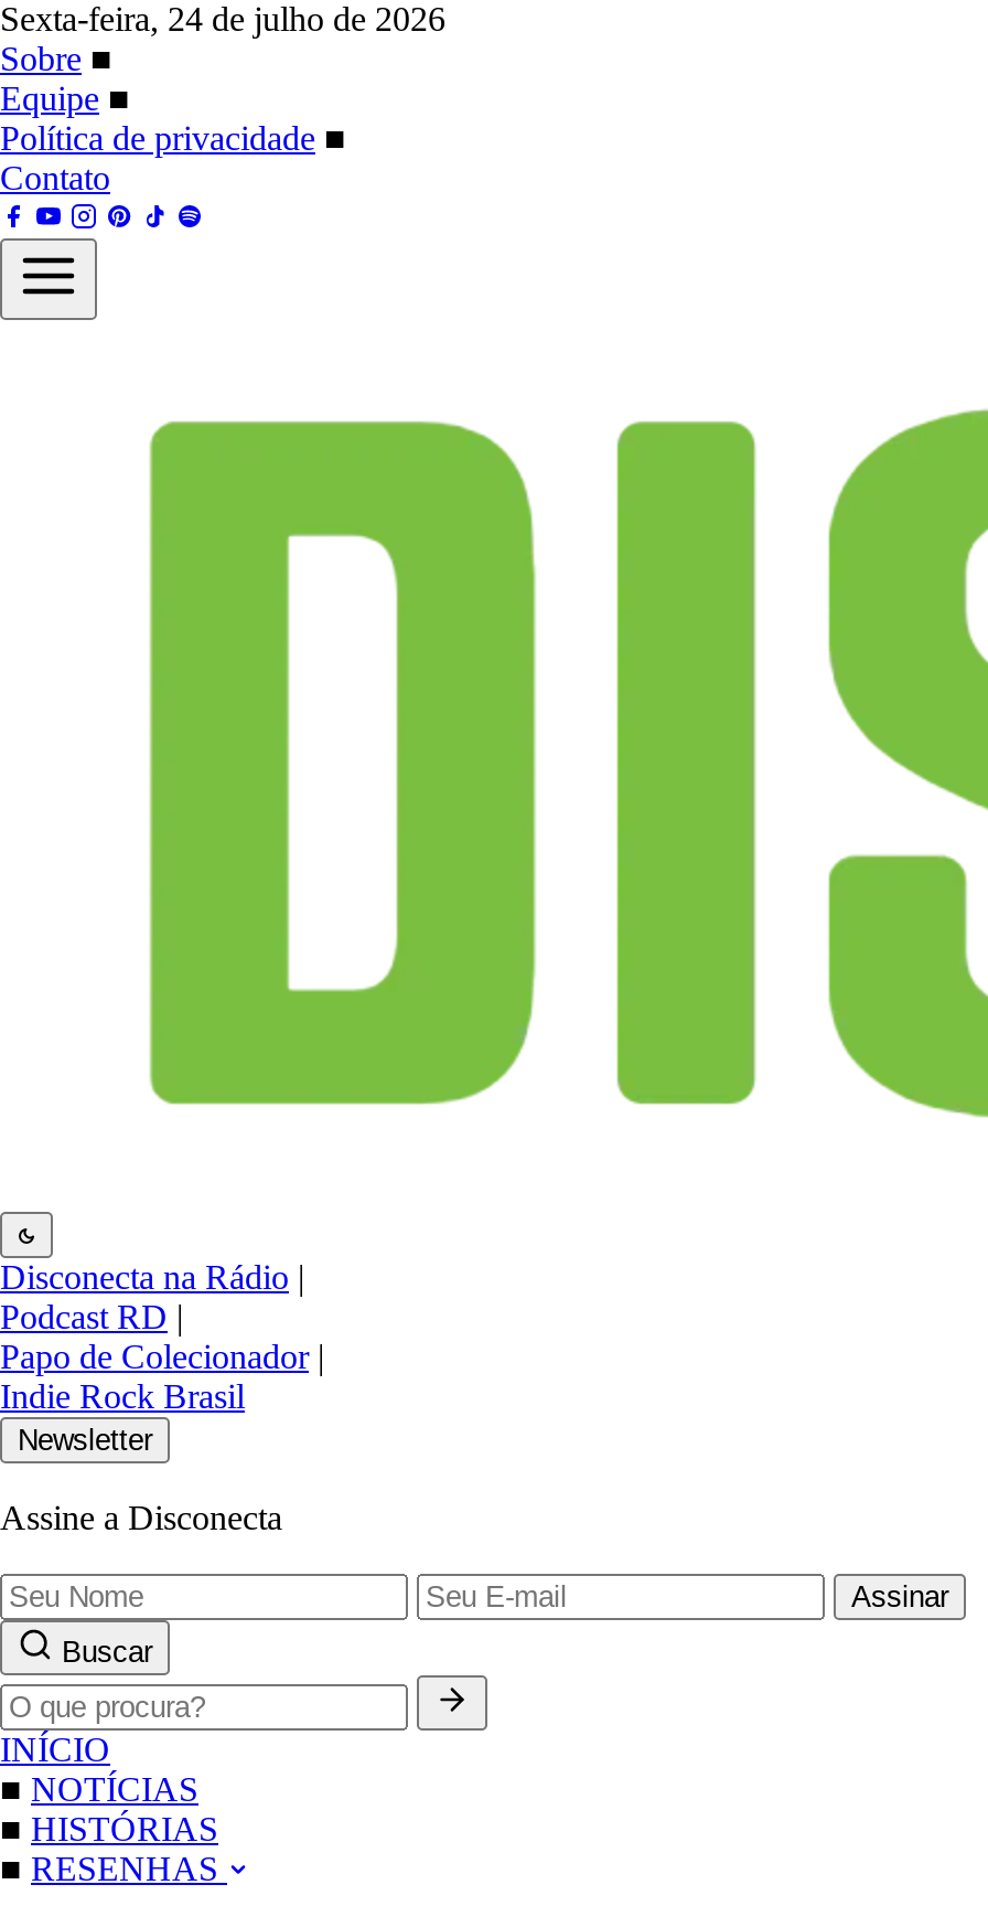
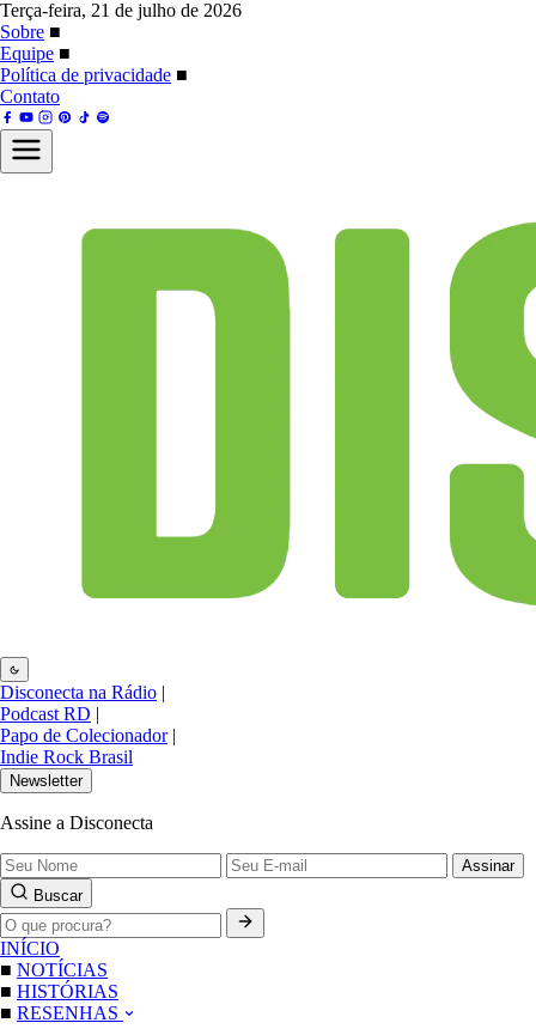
[0,0,445,38] Sexta-feira, 24 de julho de 2026 -> [0,0,242,20] Terça-feira, 21 de julho de 2026

